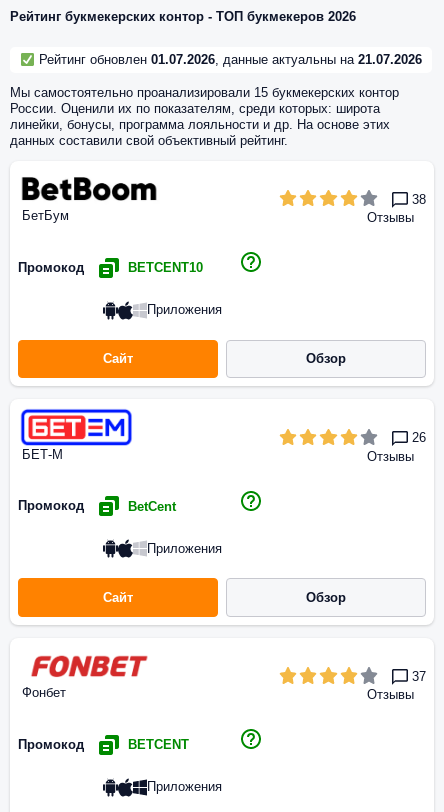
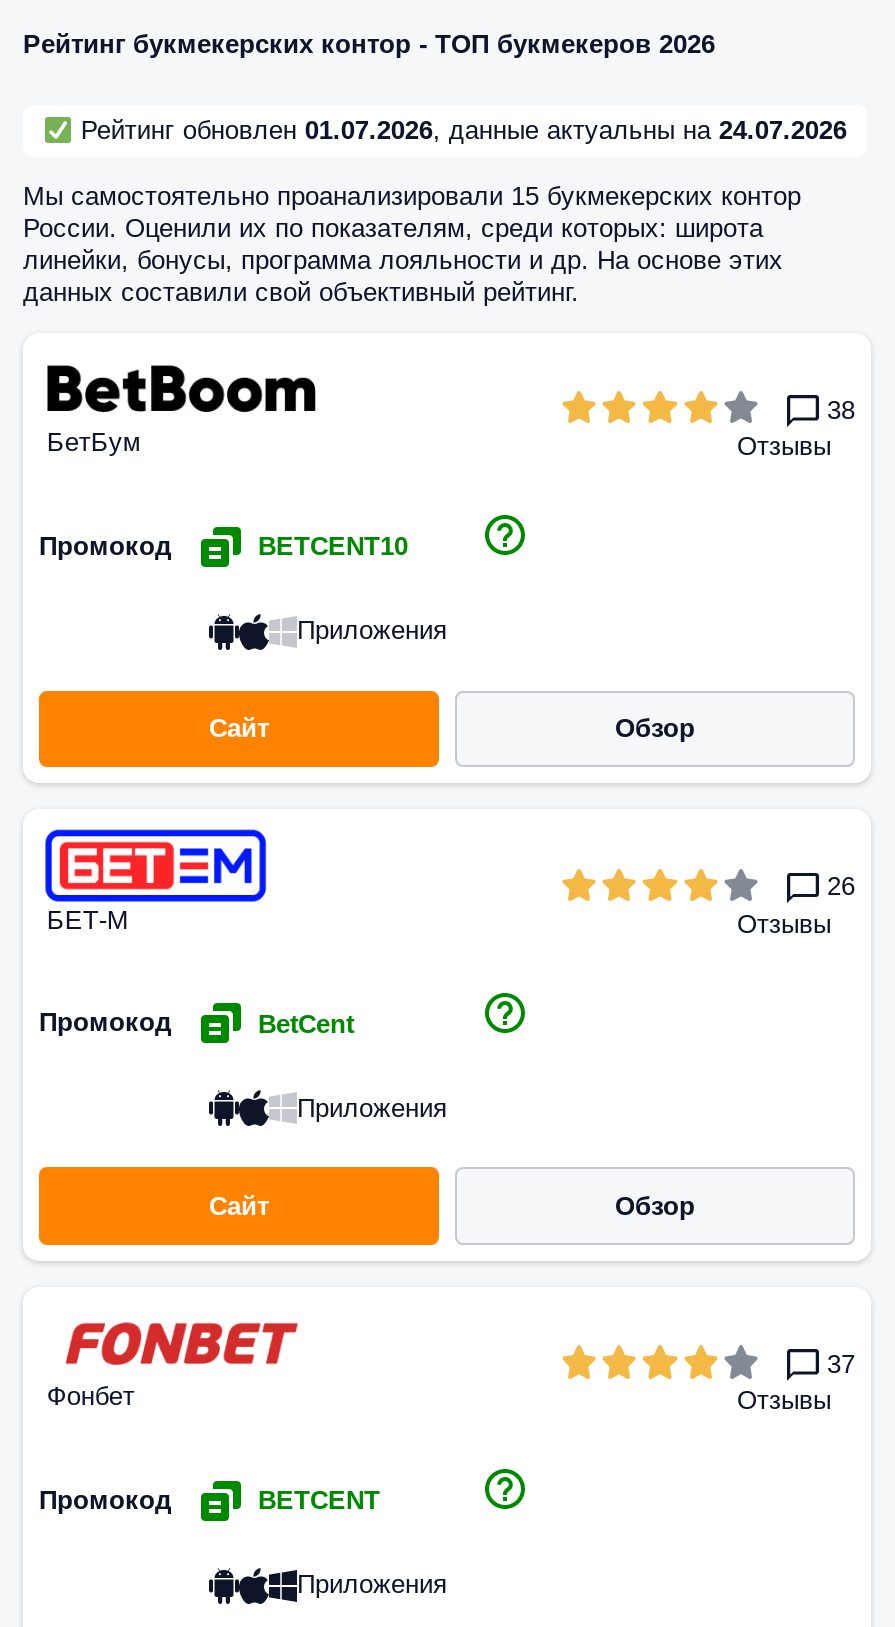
[35,52,422,67] Рейтинг обновлен 01.07.2026, данные актуальны на 21.07.2026 -> [73,116,847,146] Рейтинг обновлен 01.07.2026, данные актуальны на 24.07.2026

